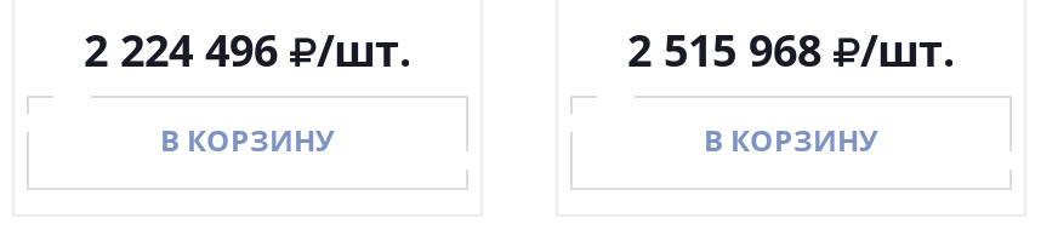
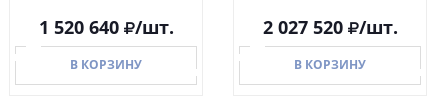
[84,22,411,80] 2 224 496 /шт. -> [38,15,173,39] 1 520 640 /шт.
[627,22,955,80] 2 515 968 /шт. -> [262,15,397,39] 2 027 520 /шт.

